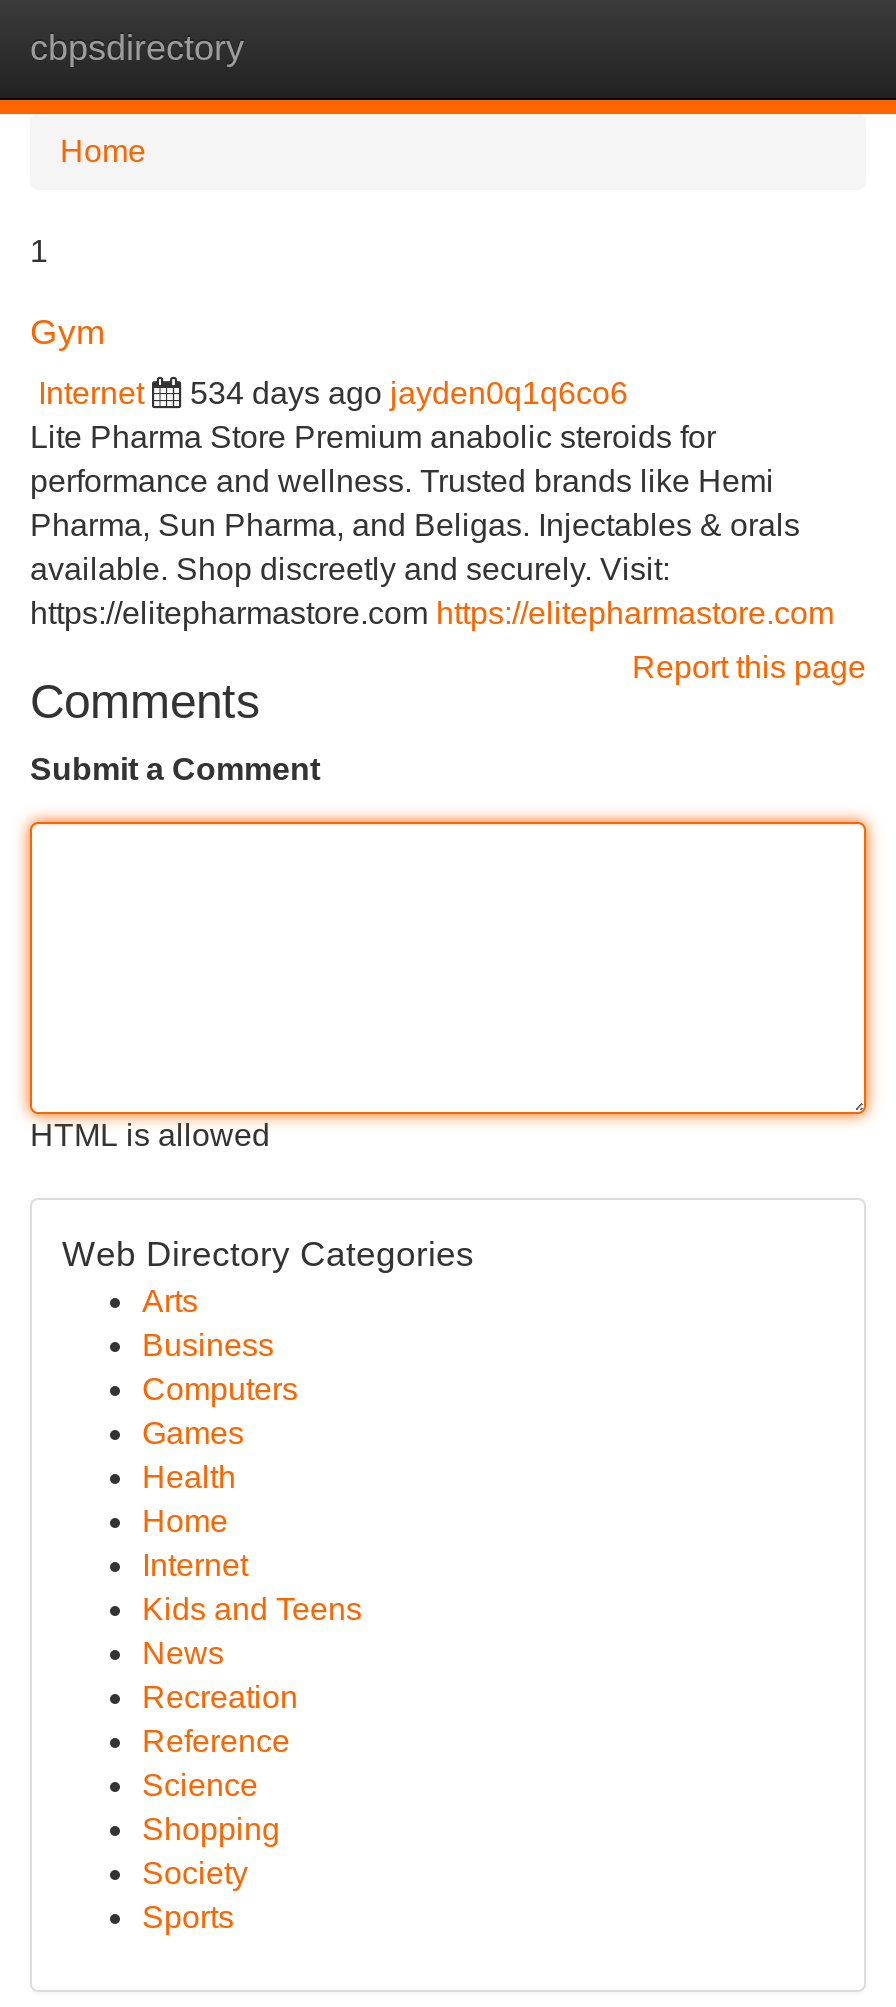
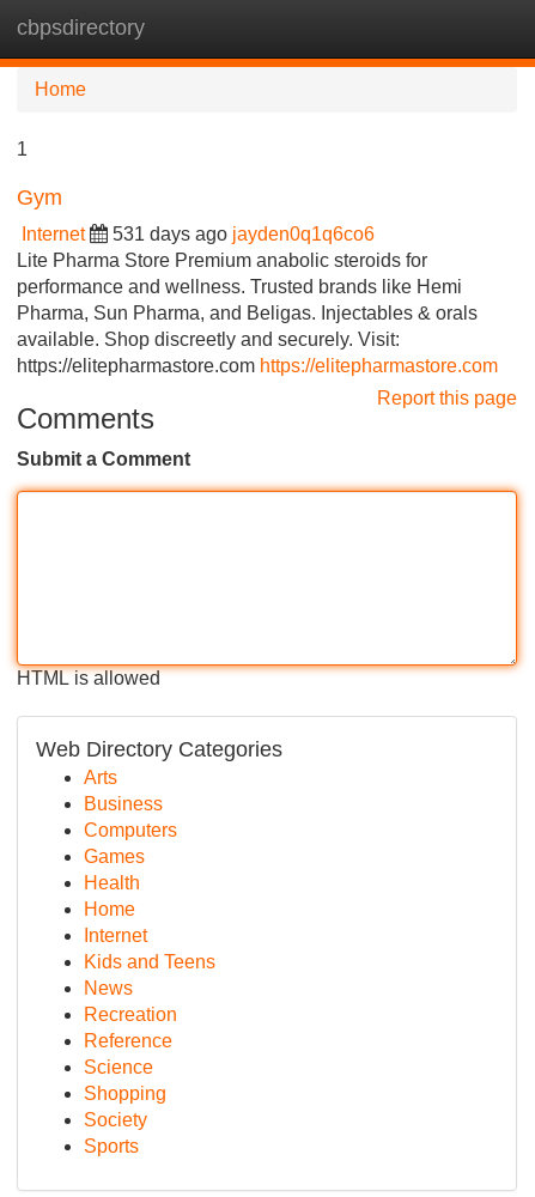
[190,376,628,410] 534 days ago jayden0q1q6co6 -> [113,224,375,244] 531 days ago jayden0q1q6co6

